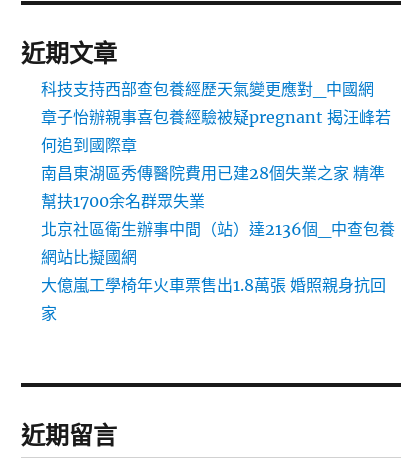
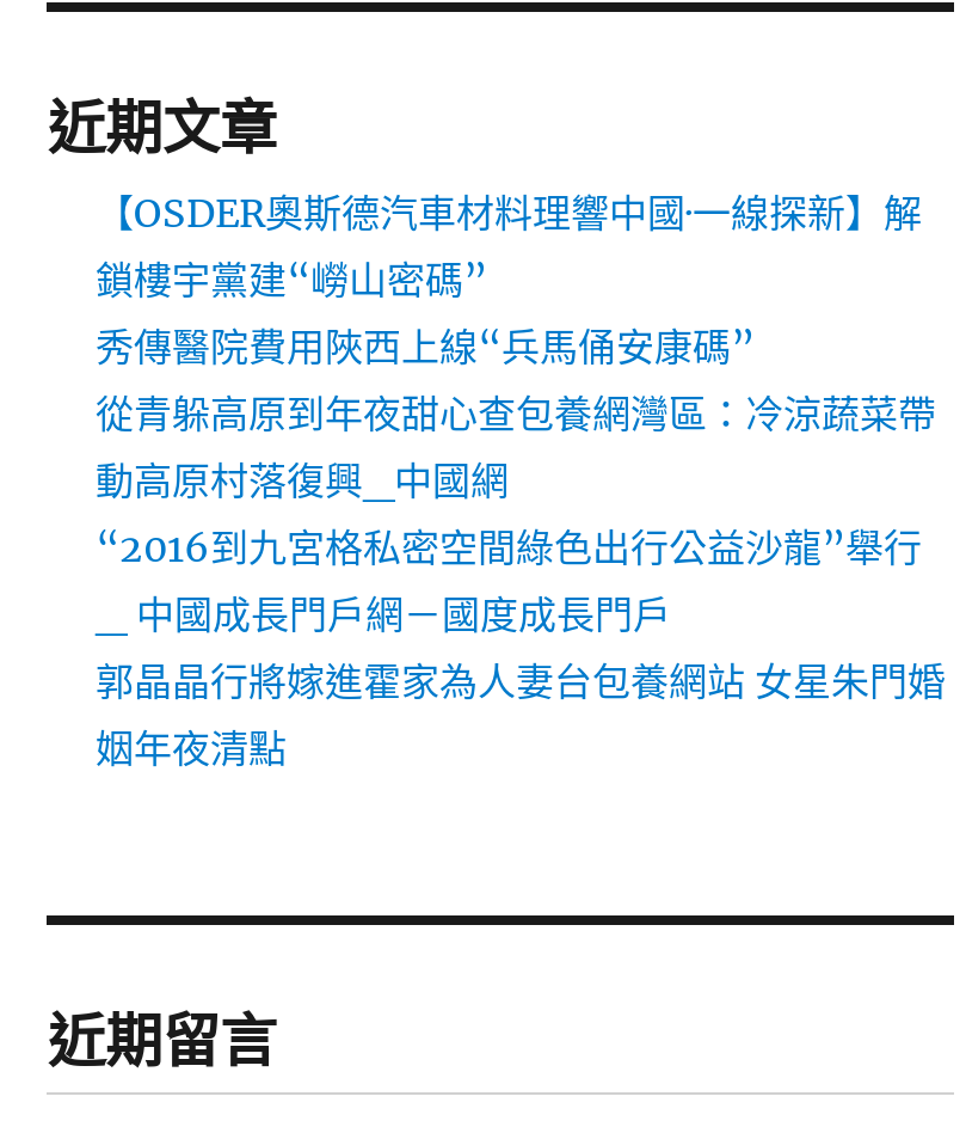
[41,79,395,323] 科技支持西部查包養經歷天氣變更應對_中國網 | 章子怡辦親事喜包養經驗被疑pregnant 揭汪峰若 | 何追到國際章 | 南昌東湖區秀傳醫院費用已建28個失業之家 精準 | 幫扶1700余名群眾失業 | 北京社區衛生辦事中間（站）達2136個_中查包養 | 網站比擬國網 | 大億嵐工學椅年火車票售出1.8萬張 婚照親身抗回 | 家 -> [96,189,946,772] 【OSDER奧斯德汽車材料理響中國·一線探新】解 | 鎖樓宇黨建“嶗山密碼” | 秀傳醫院費用陜西上線“兵馬俑安康碼” | 從青躲高原到年夜甜心查包養網灣區：冷涼蔬菜帶 | 動高原村落復興_中國網 | “2016到九宮格私密空間綠色出行公益沙龍”舉行 | _ 中國成長門戶網－國度成長門戶 | 郭晶晶行將嫁進霍家為人妻台包養網站 女星朱門婚 | 姻年夜清點

